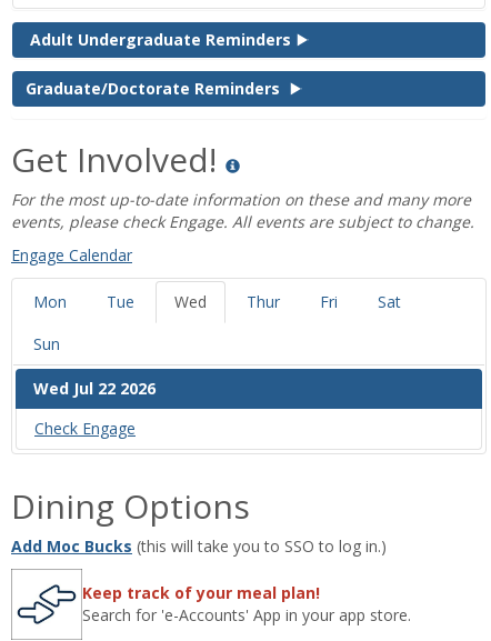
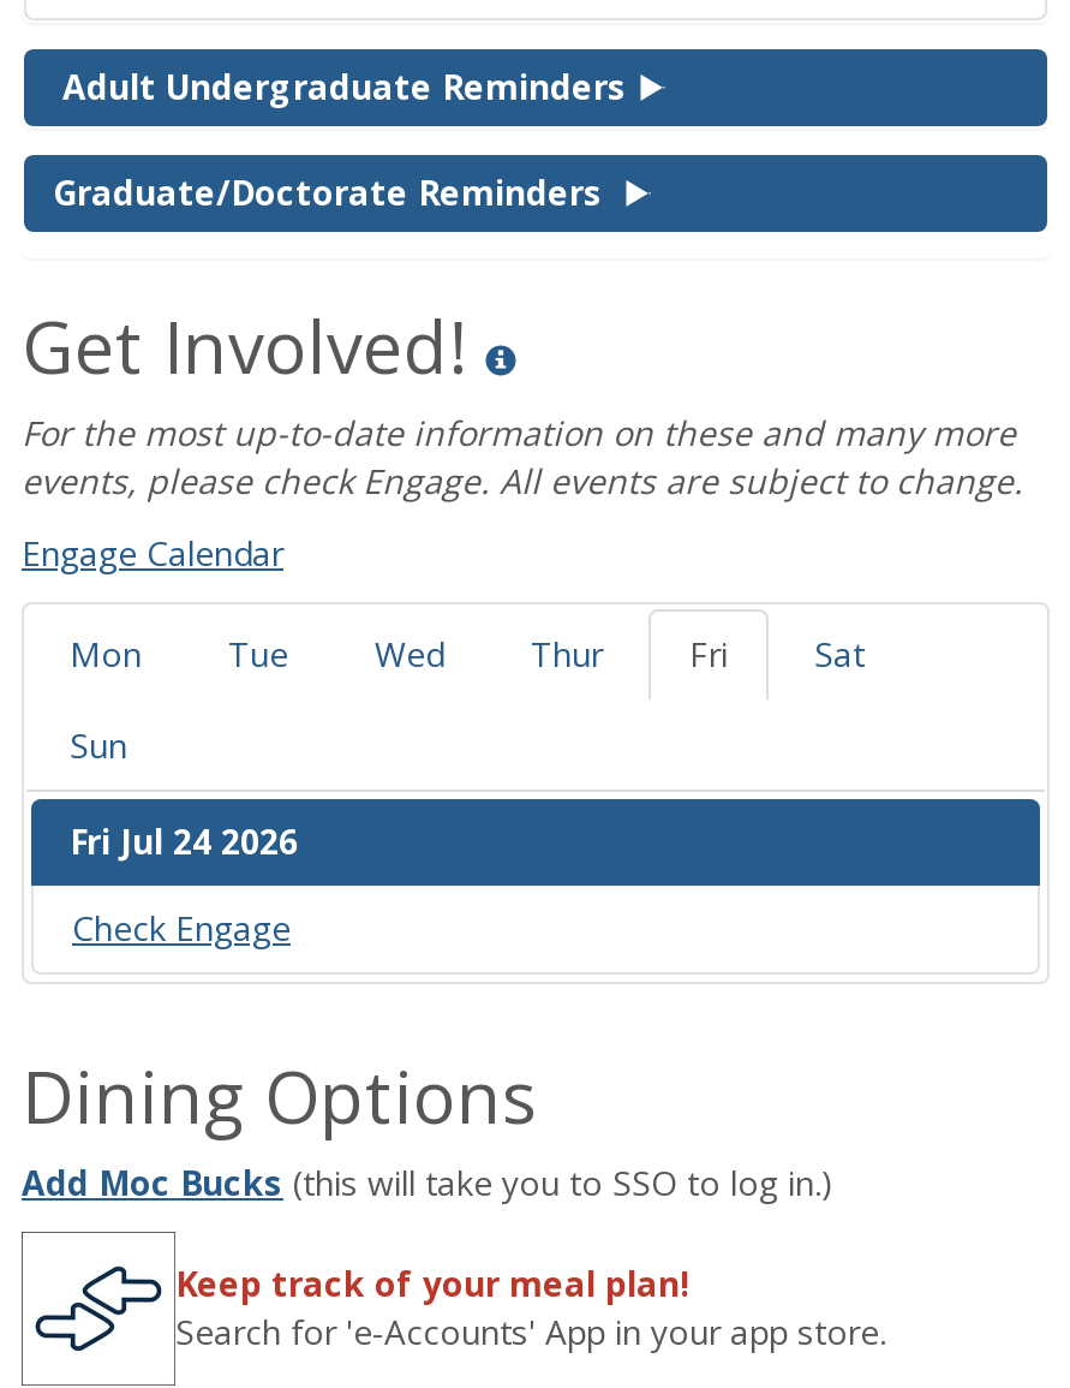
[33,378,156,399] Wed Jul 22 2026 -> [70,819,298,865] Fri Jul 24 2026

